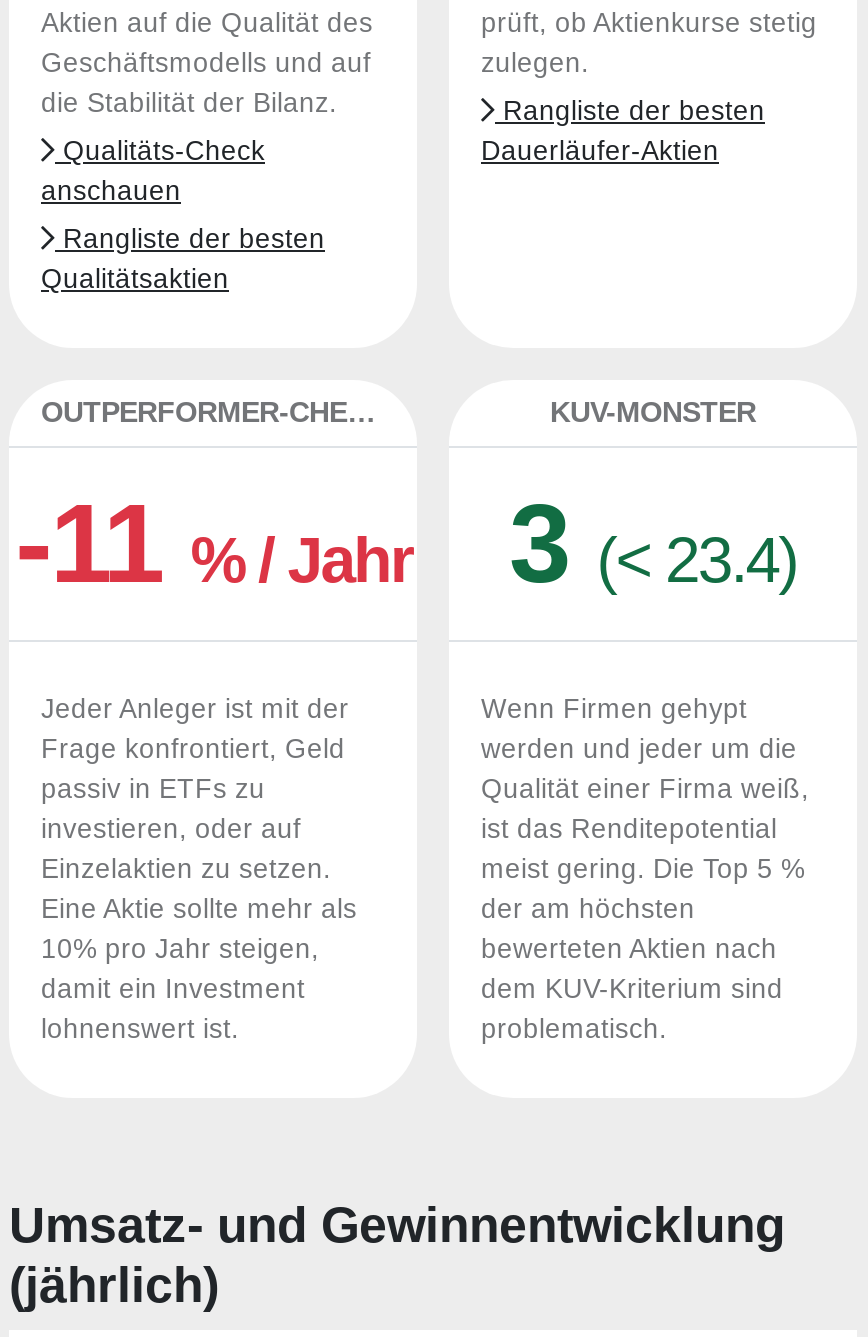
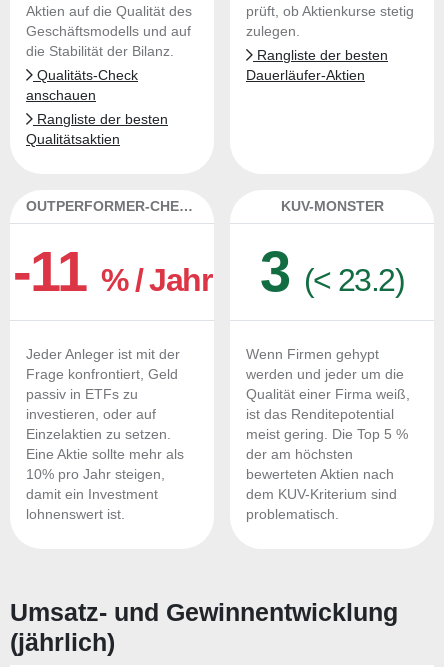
[15,480,797,606] -11% / Jahr 3 (< 23.4) -> [13,240,404,303] -11% / Jahr 3 (< 23.2)

